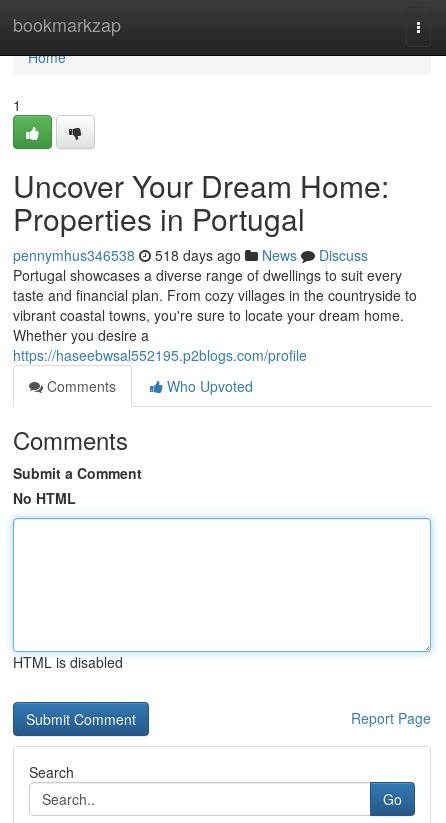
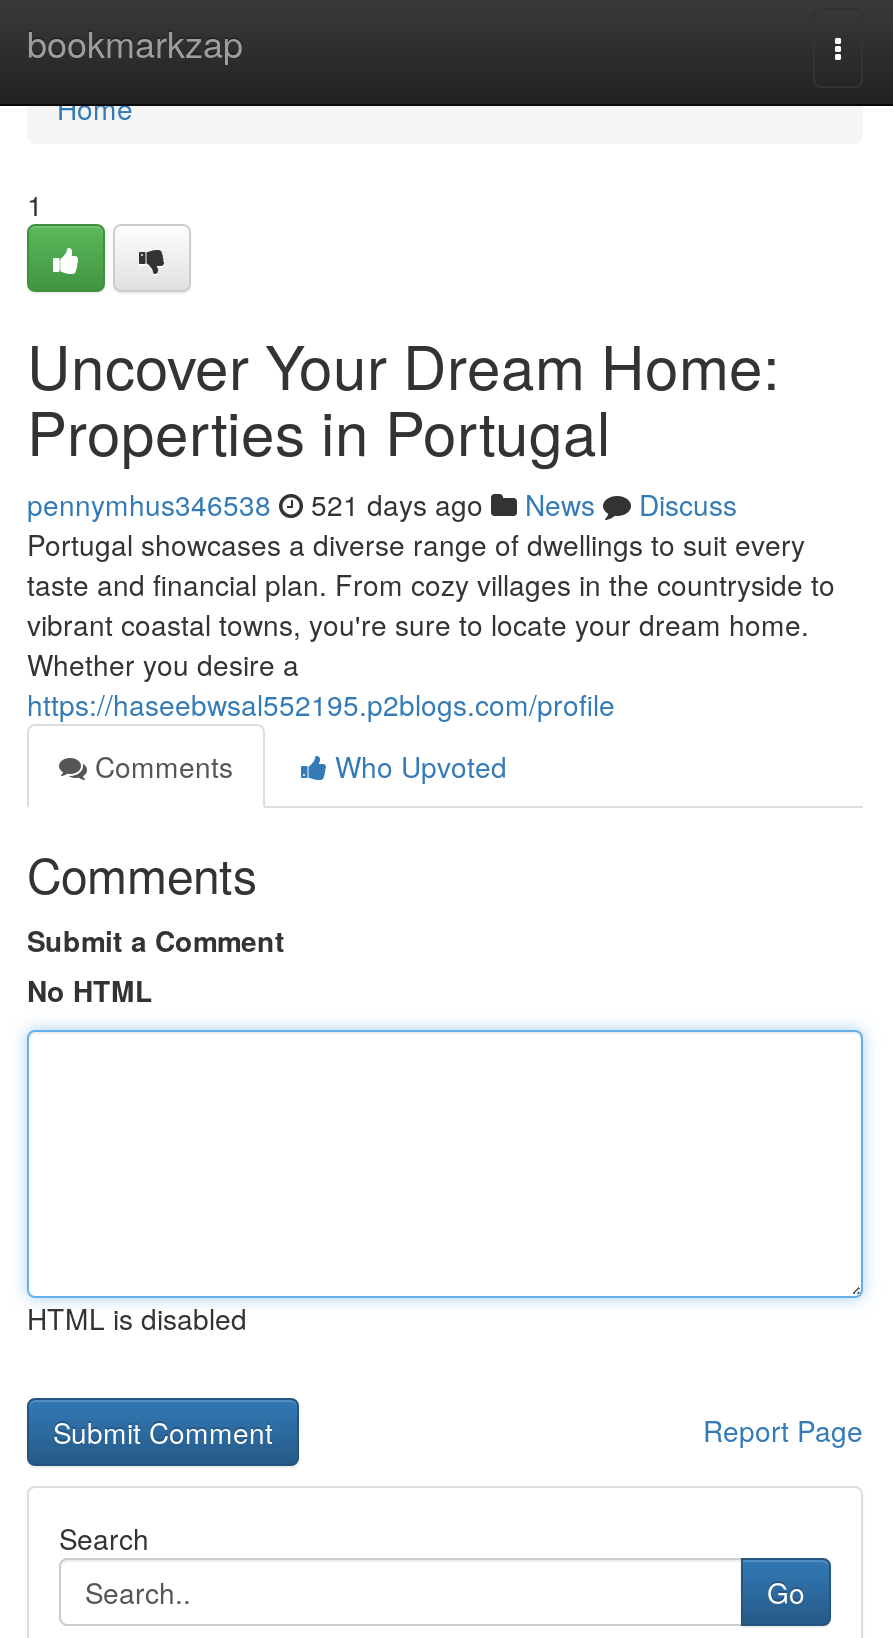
[13,245,368,265] pennymhus346538 518 days ago News Discuss -> [27,484,737,524] pennymhus346538 521 days ago News Discuss

